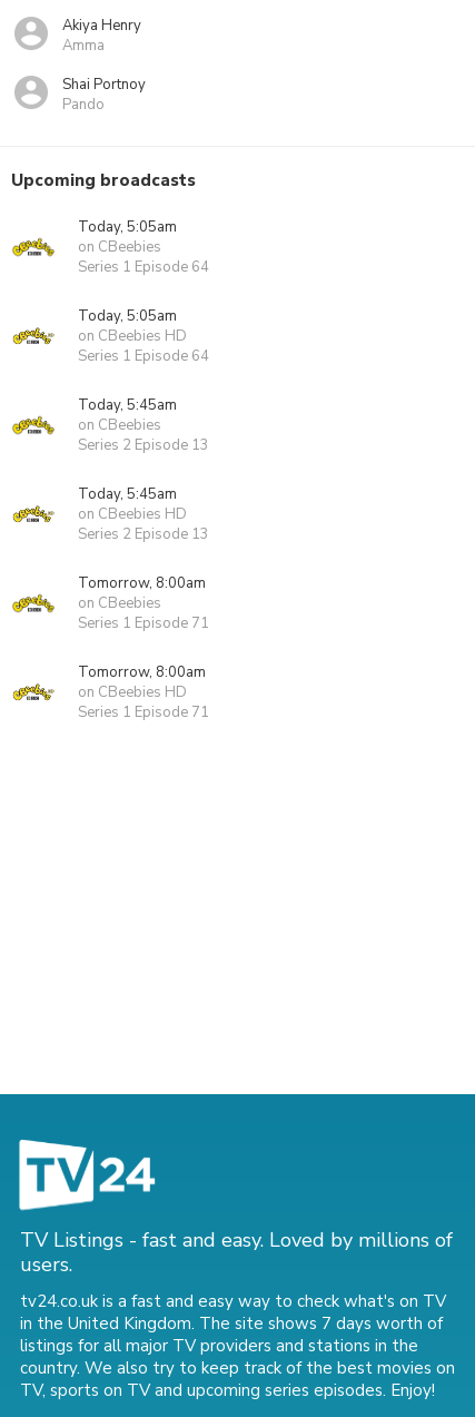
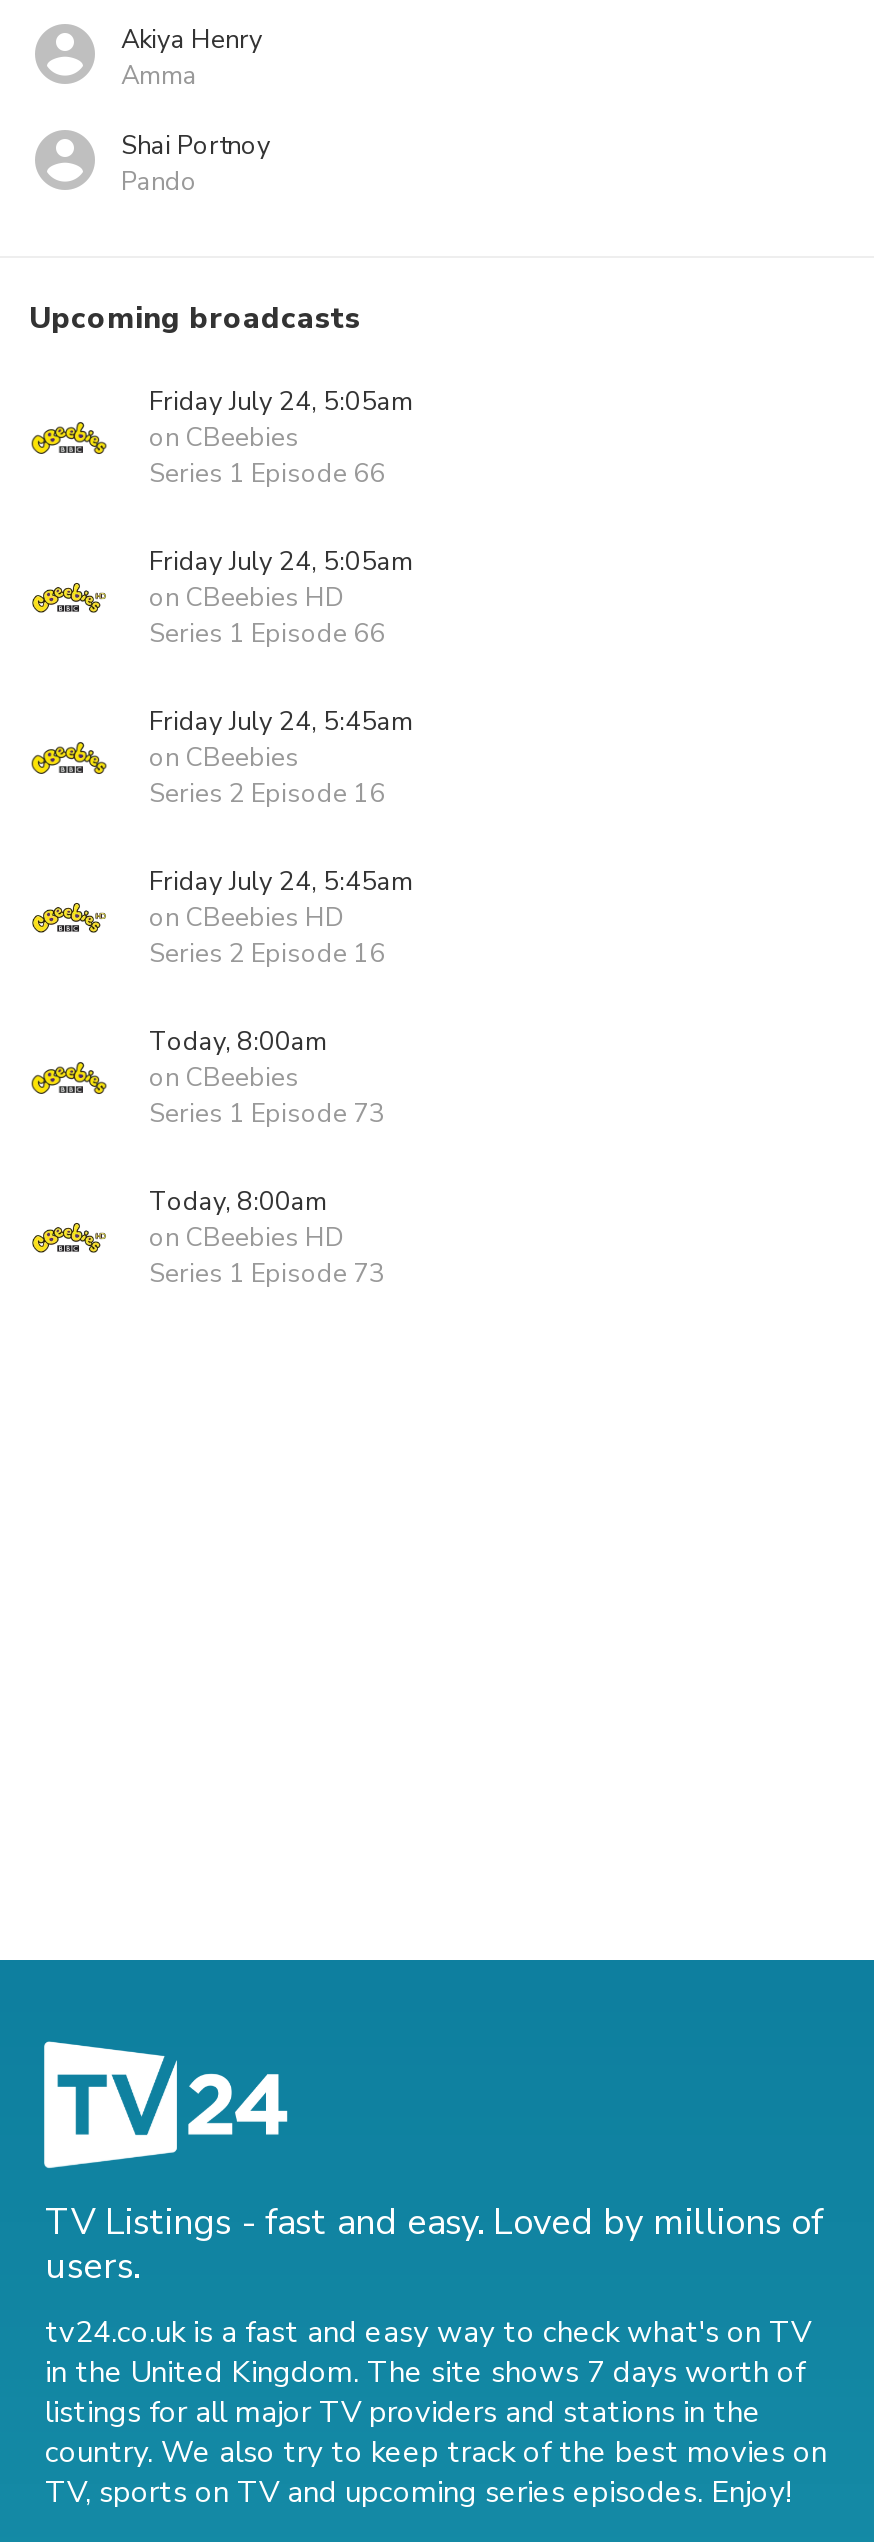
[78,217,177,237] Today, 5:05am -> [149,384,413,420] Friday July 24, 5:05am
[78,257,209,277] Series 1 Episode 64 -> [149,456,385,492] Series 1 Episode 66
[78,306,177,326] Today, 5:05am -> [149,544,413,580] Friday July 24, 5:05am
[78,346,209,366] Series 1 Episode 64 -> [149,616,385,652] Series 1 Episode 66
[78,395,177,415] Today, 5:45am -> [149,704,413,740] Friday July 24, 5:45am
[78,435,209,455] Series 2 Episode 13 -> [149,776,385,812] Series 2 Episode 16
[78,484,177,504] Today, 5:45am -> [149,864,413,900] Friday July 24, 5:45am
[78,524,209,544] Series 2 Episode 13 -> [149,936,385,972] Series 2 Episode 16
[78,573,206,593] Tomorrow, 8:00am -> [149,1024,327,1060] Today, 8:00am
[78,613,209,633] Series 1 Episode 71 -> [149,1096,385,1132] Series 1 Episode 73
[78,662,206,682] Tomorrow, 8:00am -> [149,1184,327,1220] Today, 8:00am
[78,702,209,722] Series 1 Episode 71 -> [149,1256,385,1292] Series 1 Episode 73

